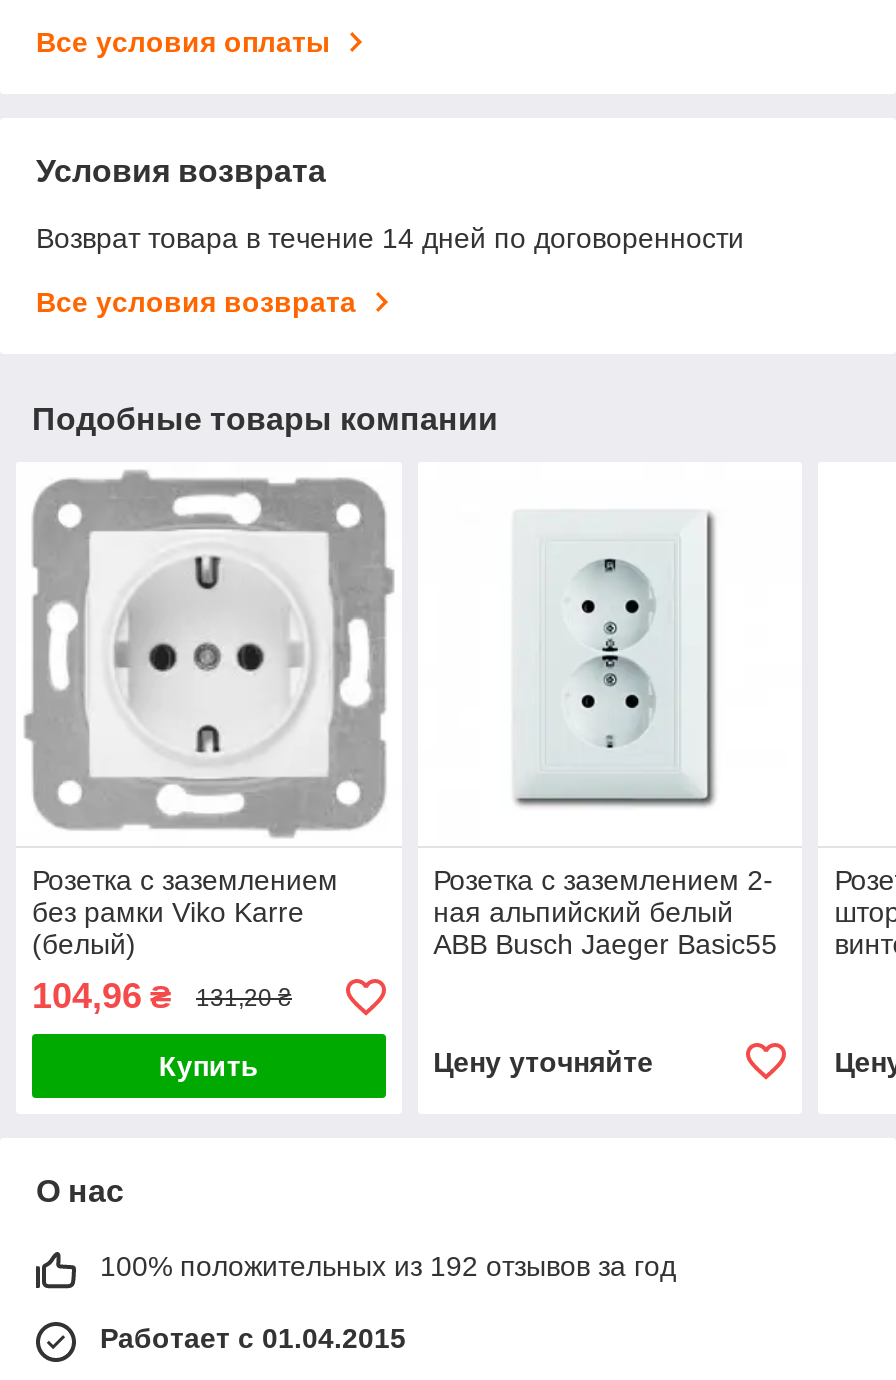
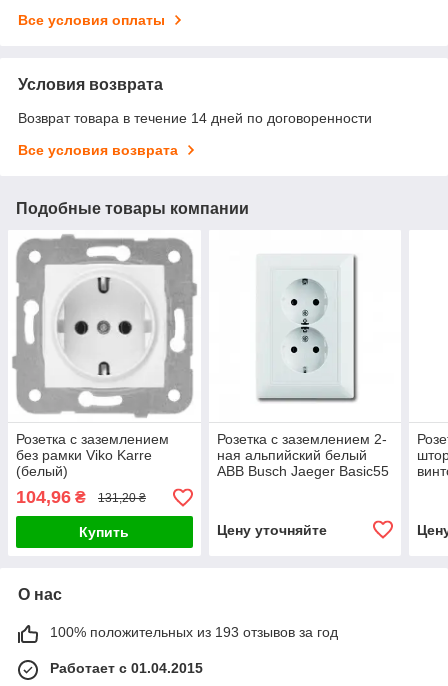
[100,1251,676,1283] 100% положительных из 192 отзывов за год -> [50,624,338,640] 100% положительных из 193 отзывов за год

